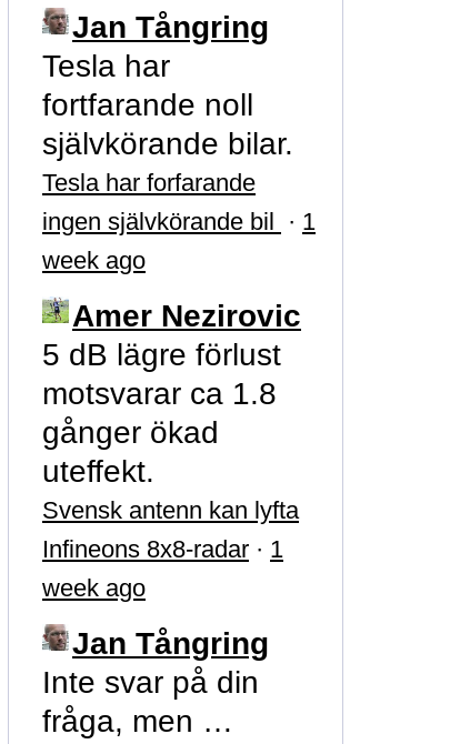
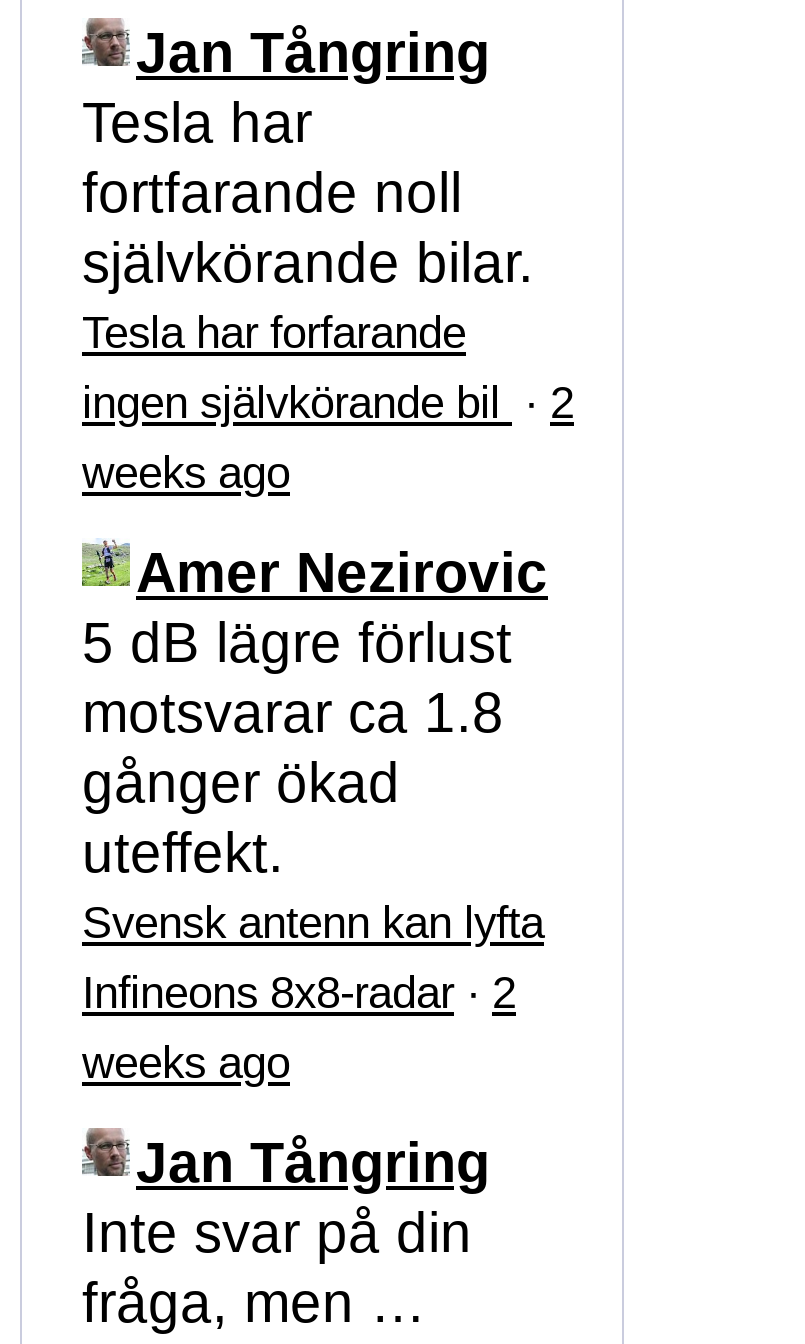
[42,207,316,235] ingen självkörande bil · 1 -> [82,377,574,427] ingen självkörande bil · 2
[42,246,146,274] week ago -> [82,447,290,497] weeks ago
[42,535,283,563] Infineons 8x8-radar · 1 -> [82,967,516,1017] Infineons 8x8-radar · 2
[42,574,146,602] week ago -> [82,1037,290,1087] weeks ago

